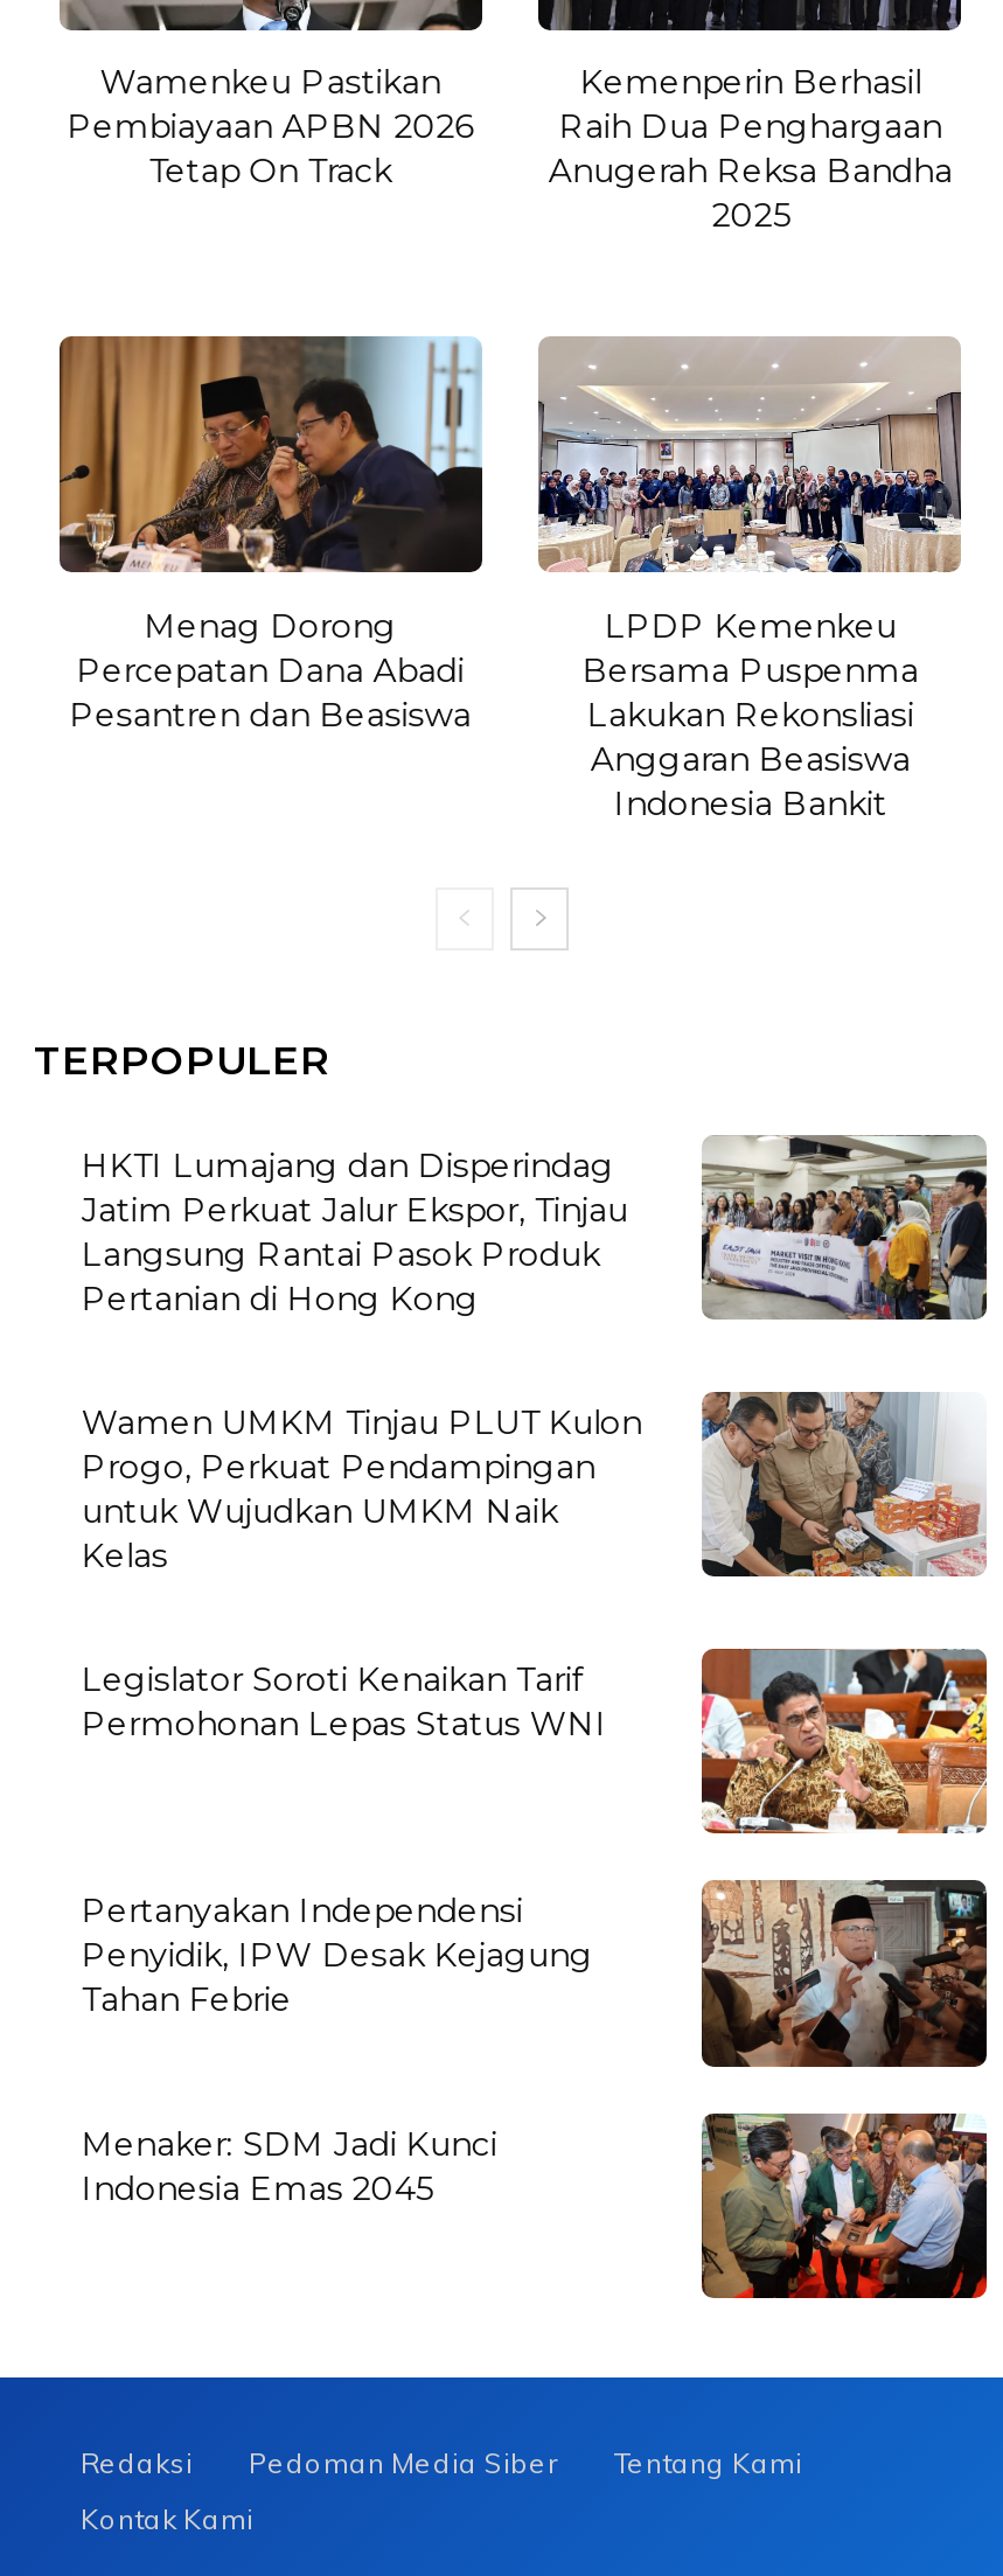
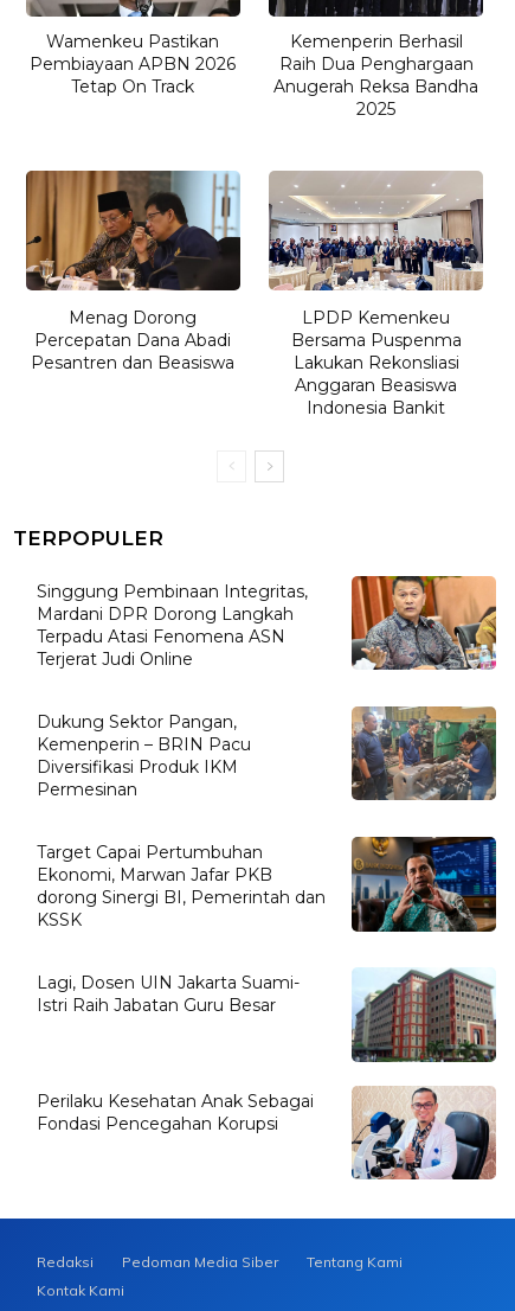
[82,1133,989,1322] [image] | HKTI Lumajang dan Disperindag | Jatim Perkuat Jalur Ekspor, Tinjau | Langsung Rantai Pasok Produk | Pertanian di Hong Kong -> [37,575,497,670] [image] | Singgung Pembinaan Integritas, | Mardani DPR Dorong Langkah | Terpadu Atasi Fenomena ASN | Terjerat Judi Online
[82,1401,642,1576] Wamen UMKM Tinjau PLUT Kulon | Progo, Perkuat Pendampingan | untuk Wujudkan UMKM Naik | Kelas -> [37,711,251,800] Dukung Sektor Pangan, | Kemenperin – BRIN Pacu | Diversifikasi Produk IKM | Permesinan
[702,1392,987,1579] [image] -> [350,705,497,801] [image]
[82,1646,989,1836] [image] | Legislator Soroti Kenaikan Tarif | Permohonan Lepas Status WNI -> [37,837,497,933] [image] | Target Capai Pertumbuhan | Ekonomi, Marwan Jafar PKB | dorong Sinergi BI, Pemerintah dan | KSSK
[82,1891,593,2022] Pertanyakan Independensi | Penyidik, IPW Desak Kejagung | Tahan Febrie -> [37,972,300,1016] Lagi, Dosen UIN Jakarta Suami- | Istri Raih Jabatan Guru Besar
[699,1878,989,2069] [image] -> [352,967,497,1063] [image]
[82,2123,497,2210] Menaker: SDM Jadi Kunci | Indonesia Emas 2045 -> [37,1090,314,1134] Perilaku Kesehatan Anak Sebagai | Fondasi Pencegahan Korupsi
[699,2111,989,2300] [image] -> [350,1086,497,1181] [image]

